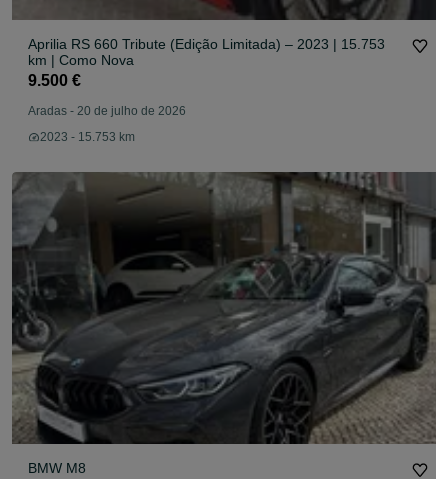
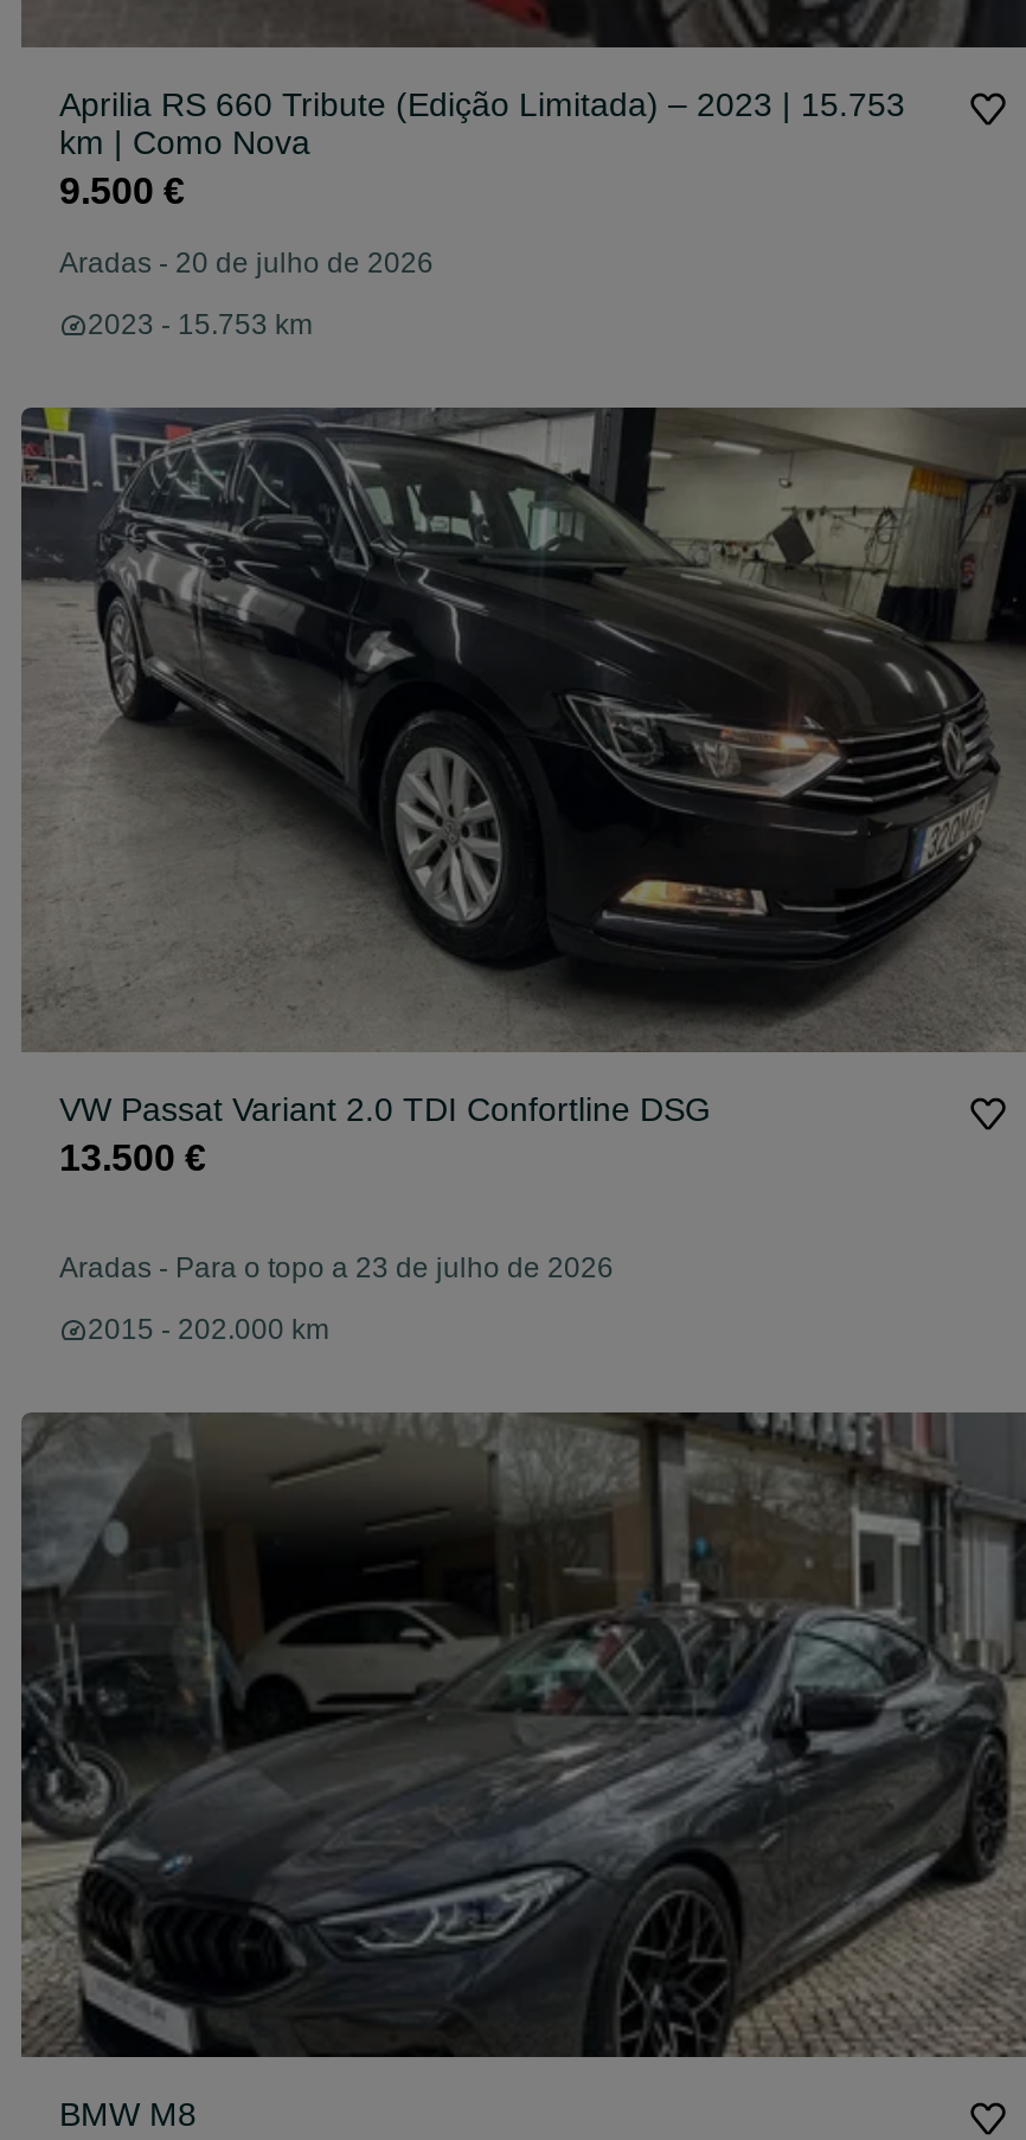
none -> [21,405,1019,1347] [image] | VW Passat Variant 2.0 TDI Confortline DSG | 13.500 € | Aradas - Para o topo a 23 de julho de 2026 | 2015 - 202.000 km

